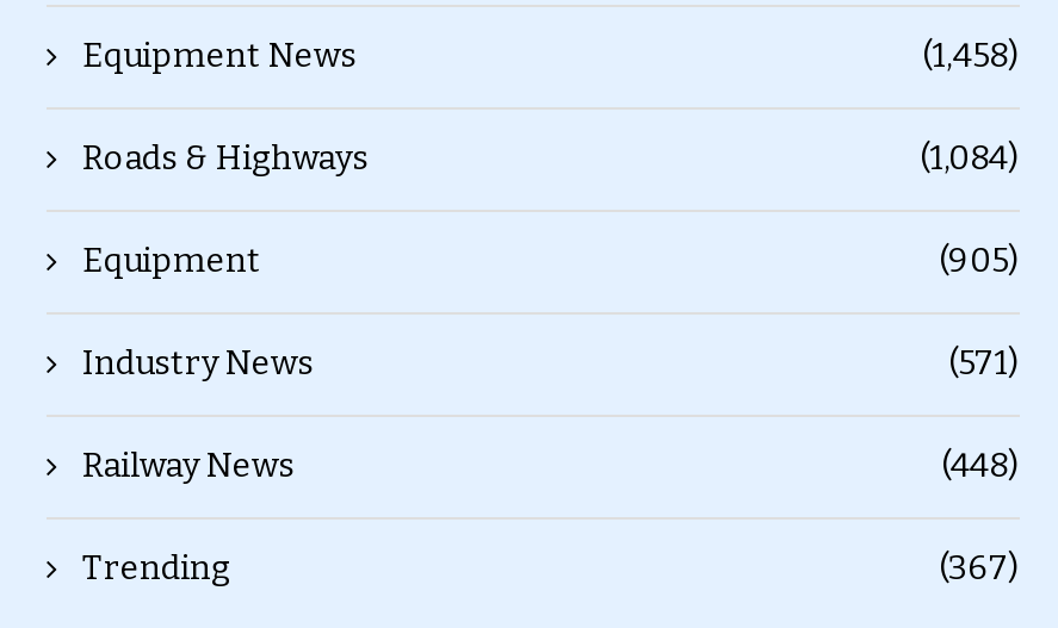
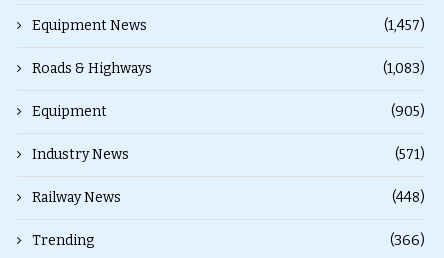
[922,35,1020,76] (1,458) -> [384,17,425,34] (1,457)
[920,138,1020,178] (1,084) -> [383,60,425,77] (1,083)
[939,547,1020,588] (367) -> [390,232,425,249] (366)

